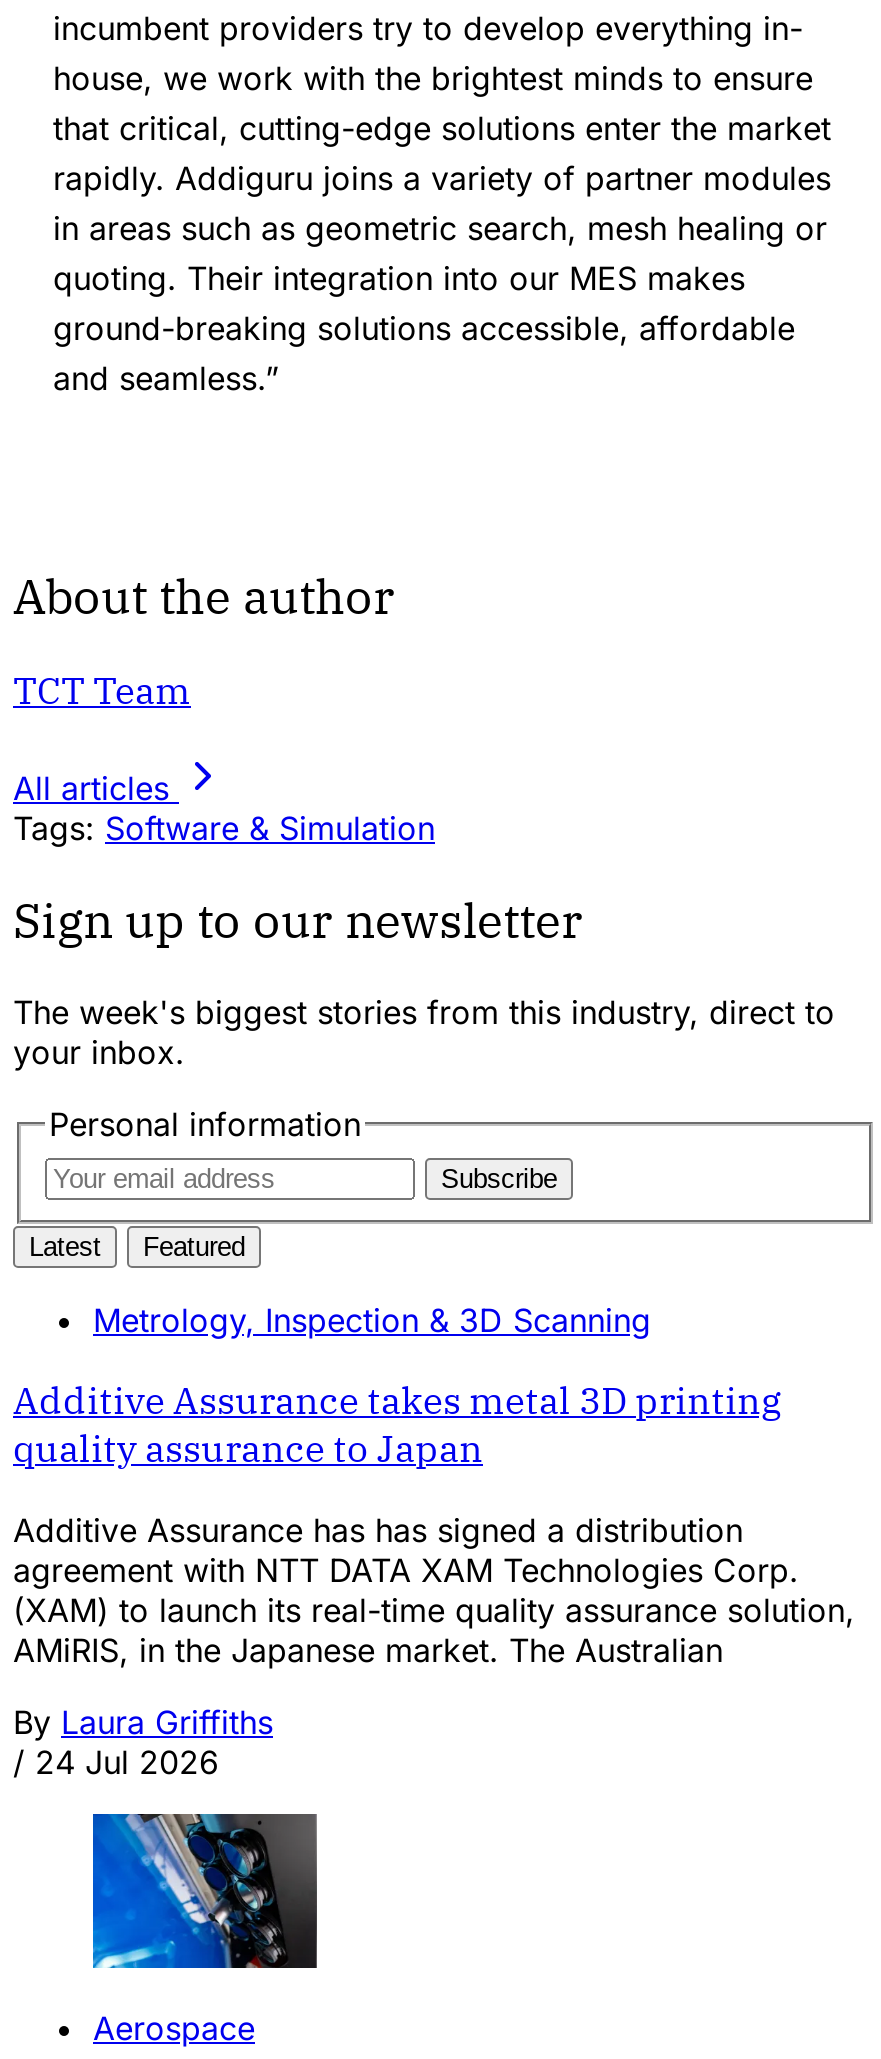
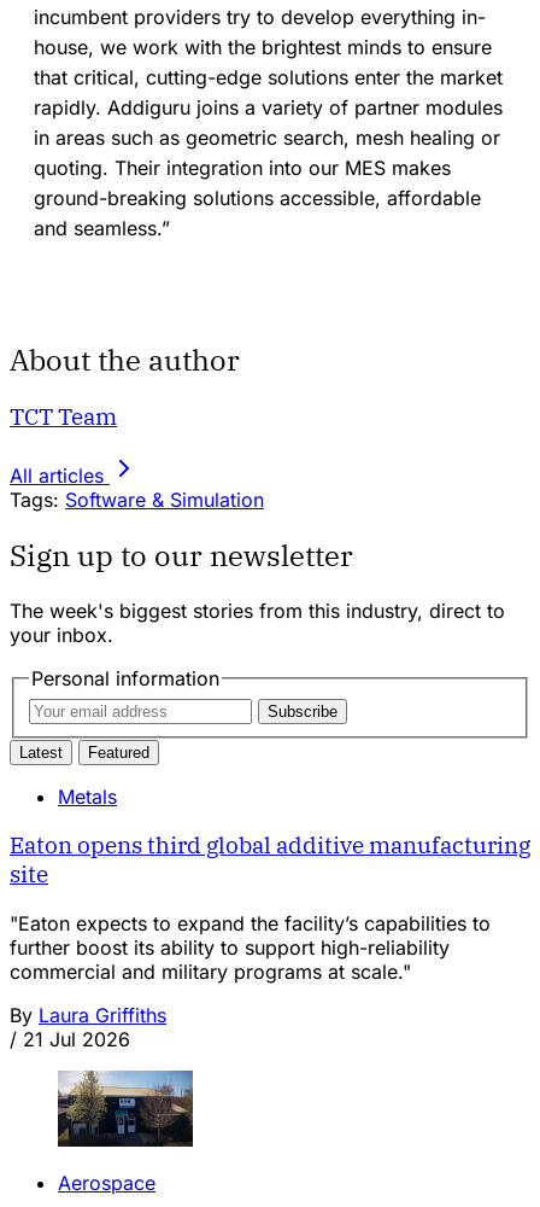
[93,1299,651,1339] Metrology, Inspection & 3D Scanning -> [58,784,117,808] Metals
[13,1376,781,1472] Additive Assurance takes metal 3D printing | quality assurance to Japan -> [10,831,530,889] Eaton opens third global additive manufacturing | site
[13,1510,855,1670] Additive Assurance has has signed a distribution | agreement with NTT DATA XAM Technologies Corp. | (XAM) to launch its real-time quality assurance solution, | AMiRIS, in the Japanese market. The Australian -> [10,911,491,984] "Eaton expects to expand the facility’s capabilities to | further boost its ability to support high-reliability | commercial and military programs at scale."
[13,1742,219,1782] / 24 Jul 2026 -> [10,1027,130,1051] / 21 Jul 2026
[91,1814,317,1972] [image] -> [57,1069,193,1148] [image]

